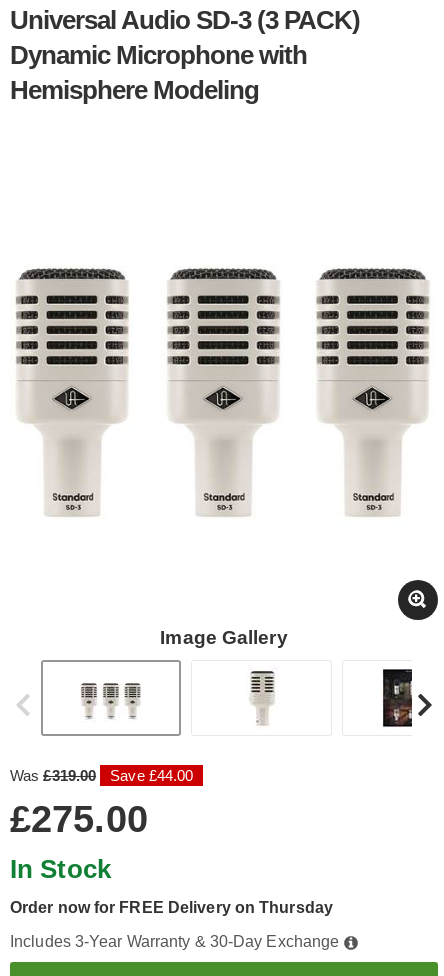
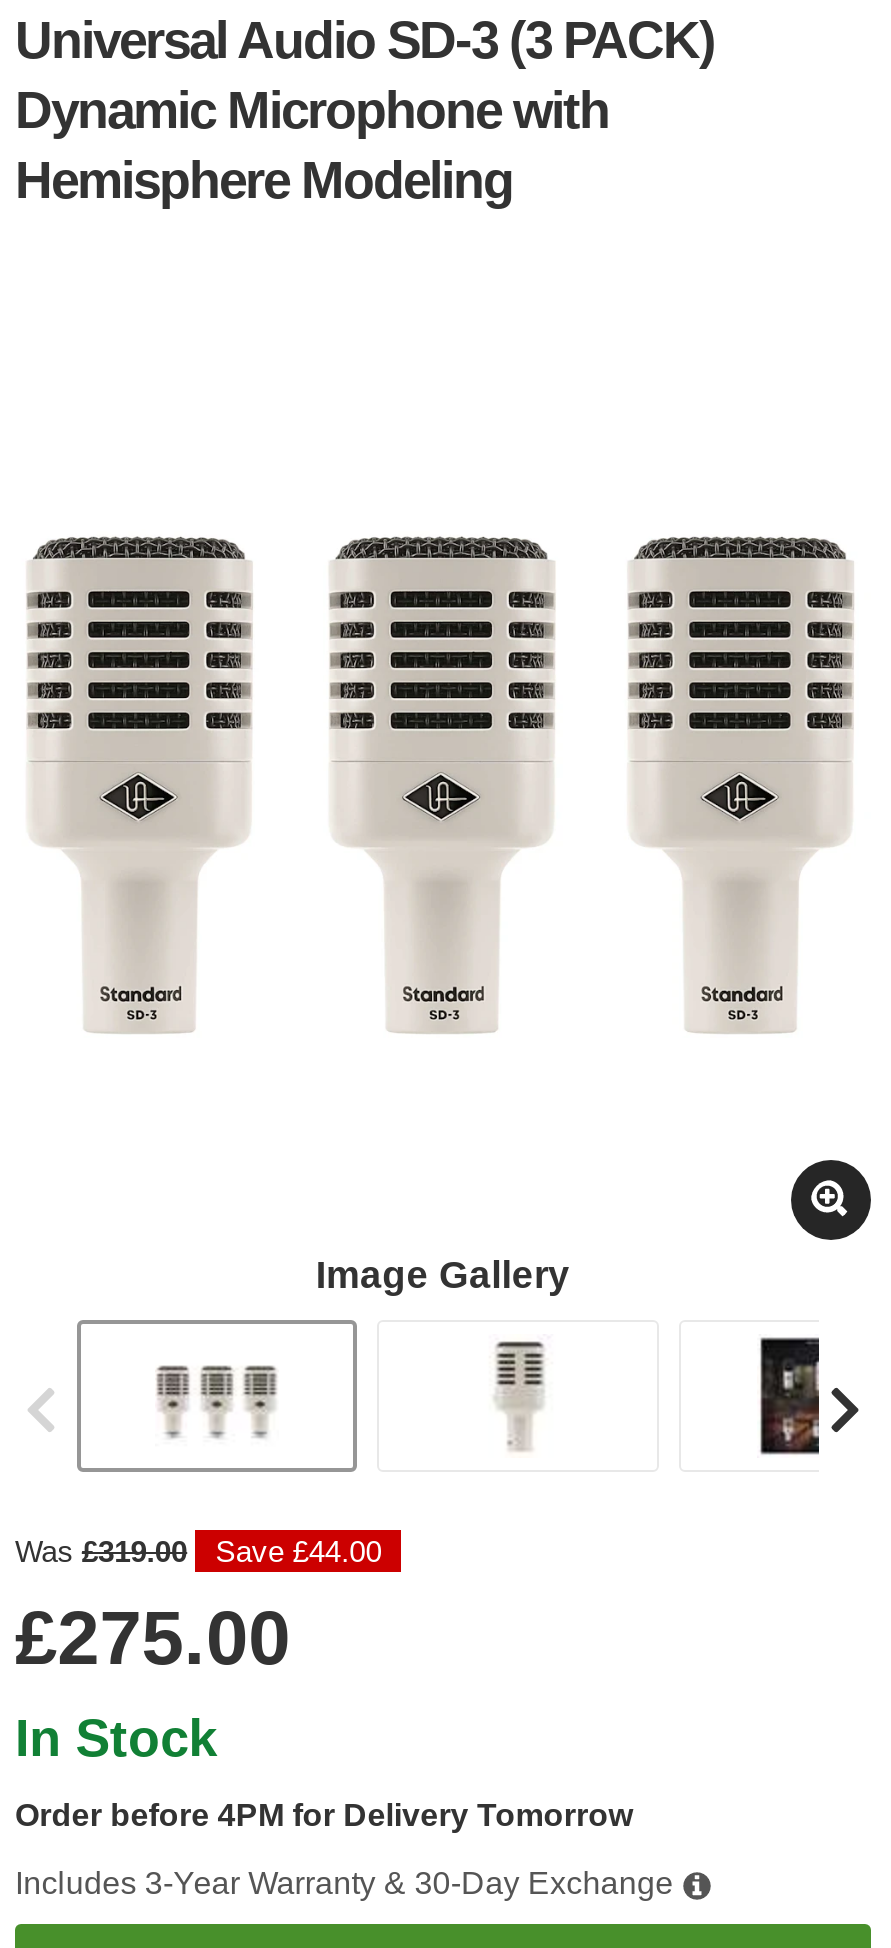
[10,899,333,916] Order now for FREE Delivery on Thursday -> [15,1798,633,1832] Order before 4PM for Delivery Tomorrow

